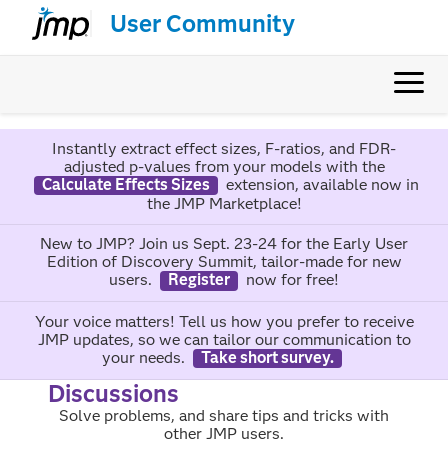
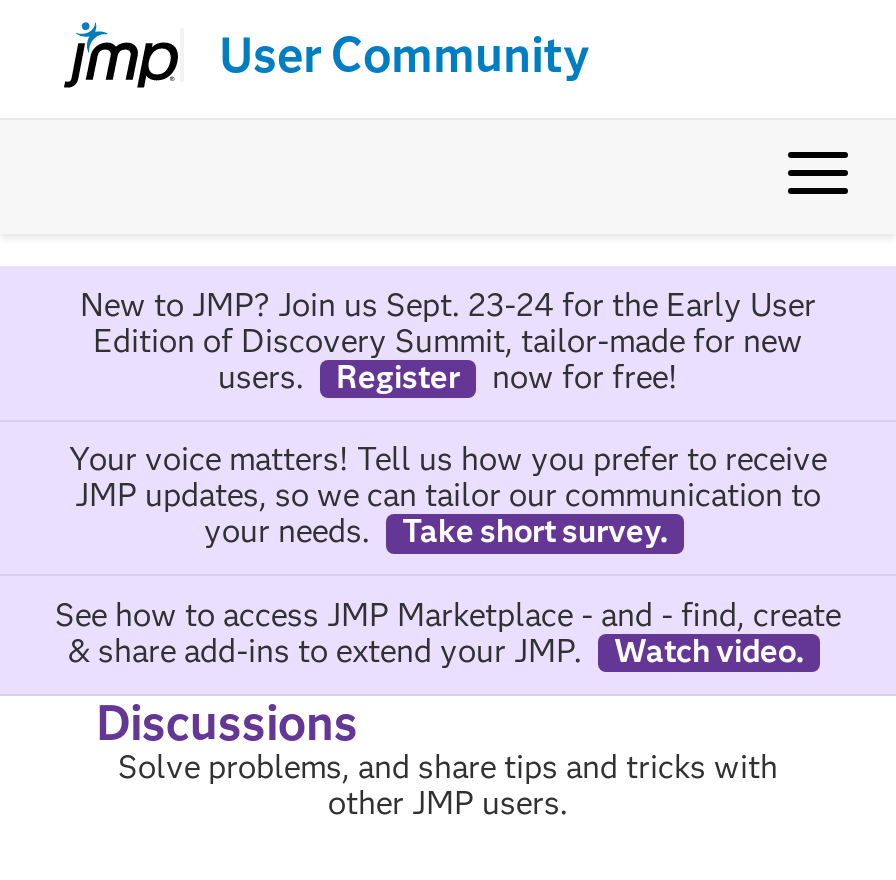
[41,139,418,213] Instantly extract effect sizes, F-ratios, and FDR- | adjusted p-values from your models with the | Calculate Effects Sizes | extension, available now in | the JMP Marketplace! -> none
moved [34,234,413,367] -> [69,286,827,550]: New to JMP? Join us Sept. 23-24 for the Early User | Edition of Discovery Summit, tailor-made for new | users. | ... | your needs. | Take short survey.
none -> [55,595,841,669] See how to access JMP Marketplace - and - find, create | & share add-ins to extend your JMP. | Watch video.

